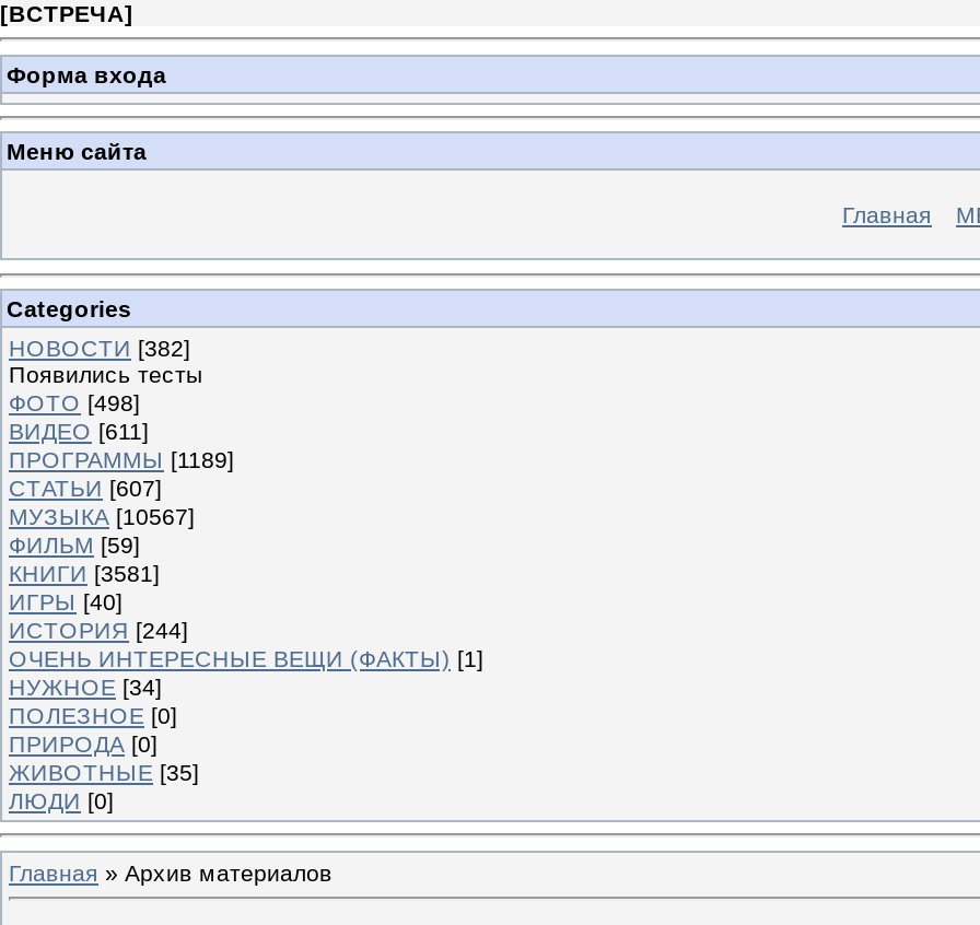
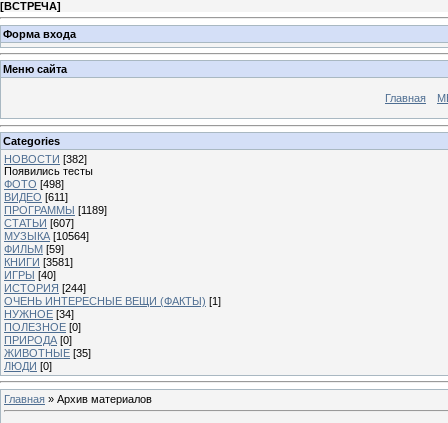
[9,503,195,529] МУЗЫКА [10567] -> [4,230,89,242] МУЗЫКА [10564]

